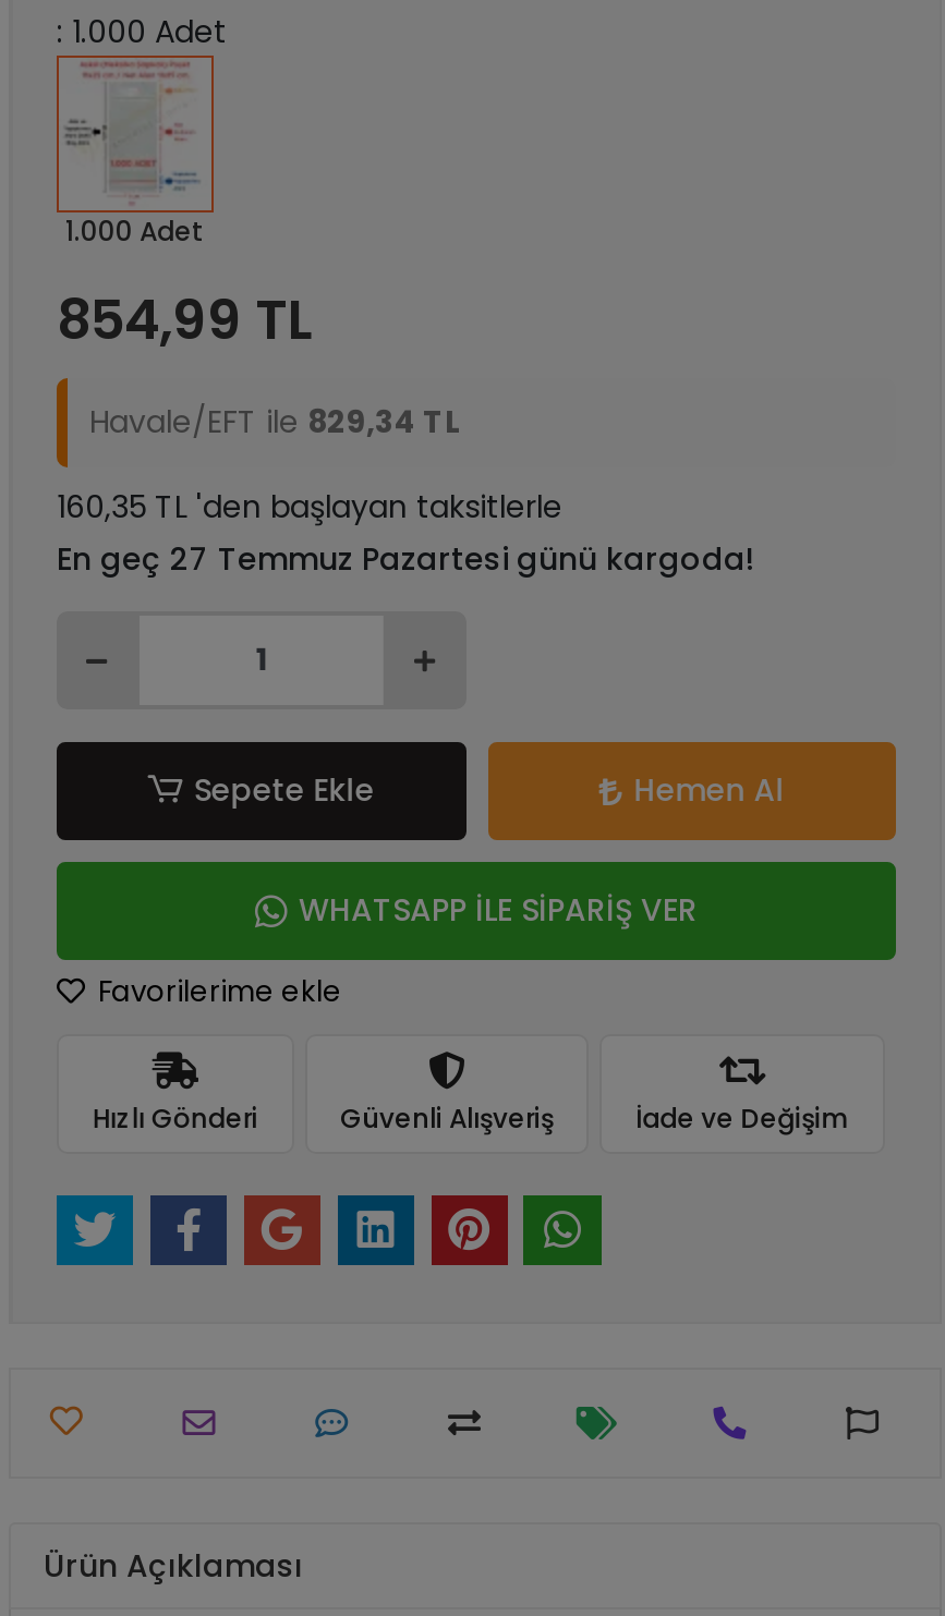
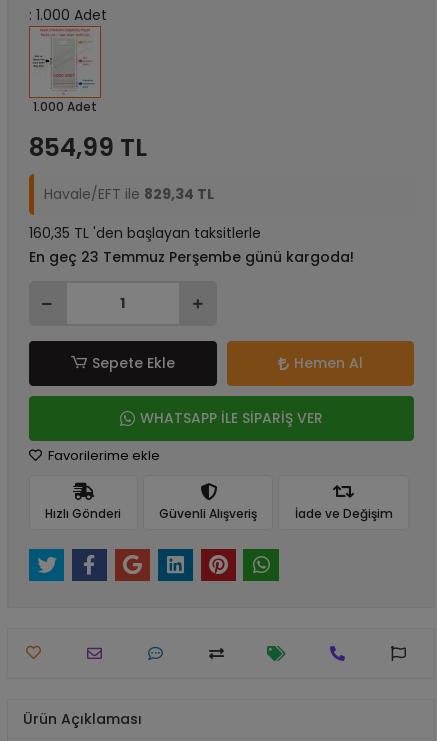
[57,537,754,581] En geç 27 Temmuz Pazartesi günü kargoda! -> [29,247,354,267] En geç 23 Temmuz Perşembe günü kargoda!

